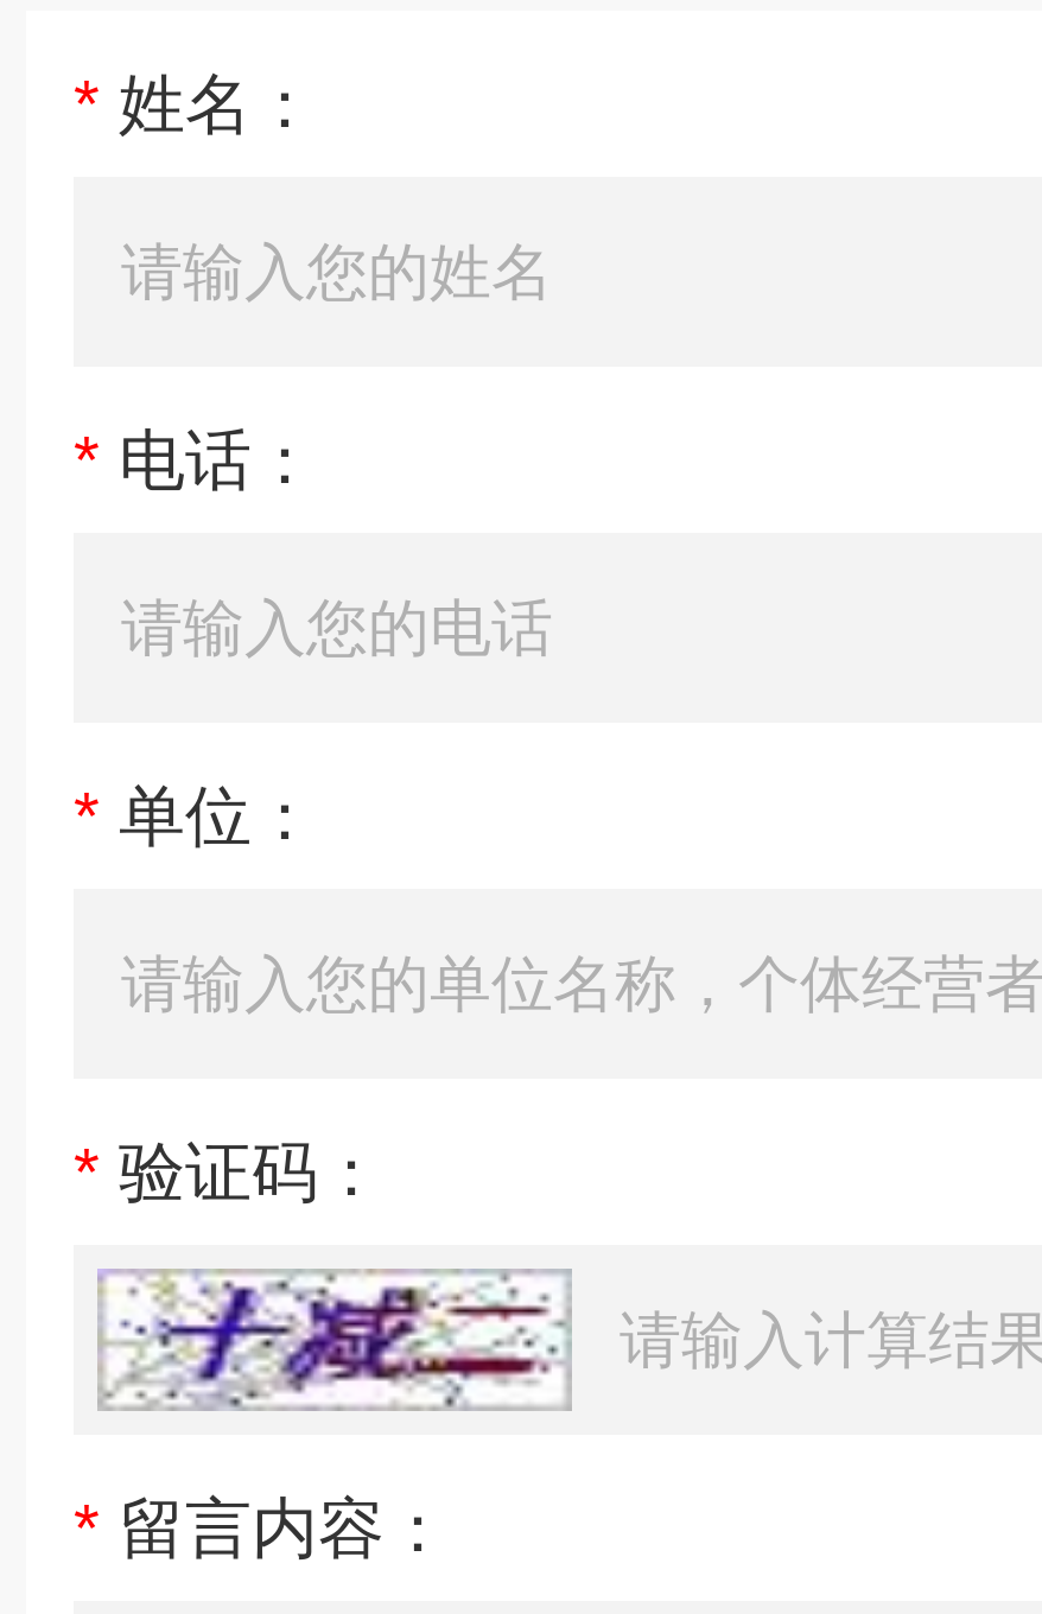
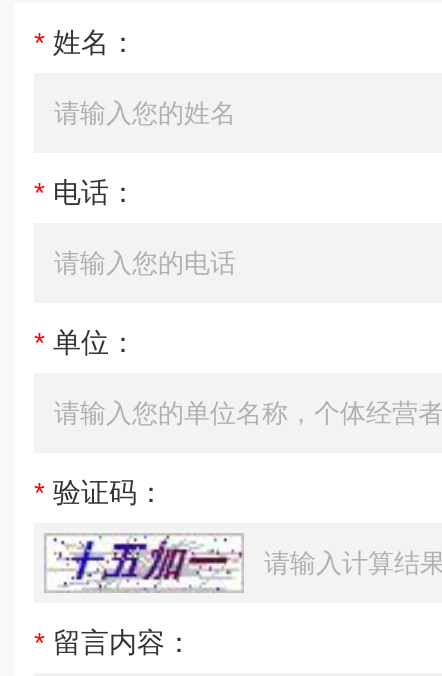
[97,1269,570,1406] [image] -> [44,533,243,592] [image]

